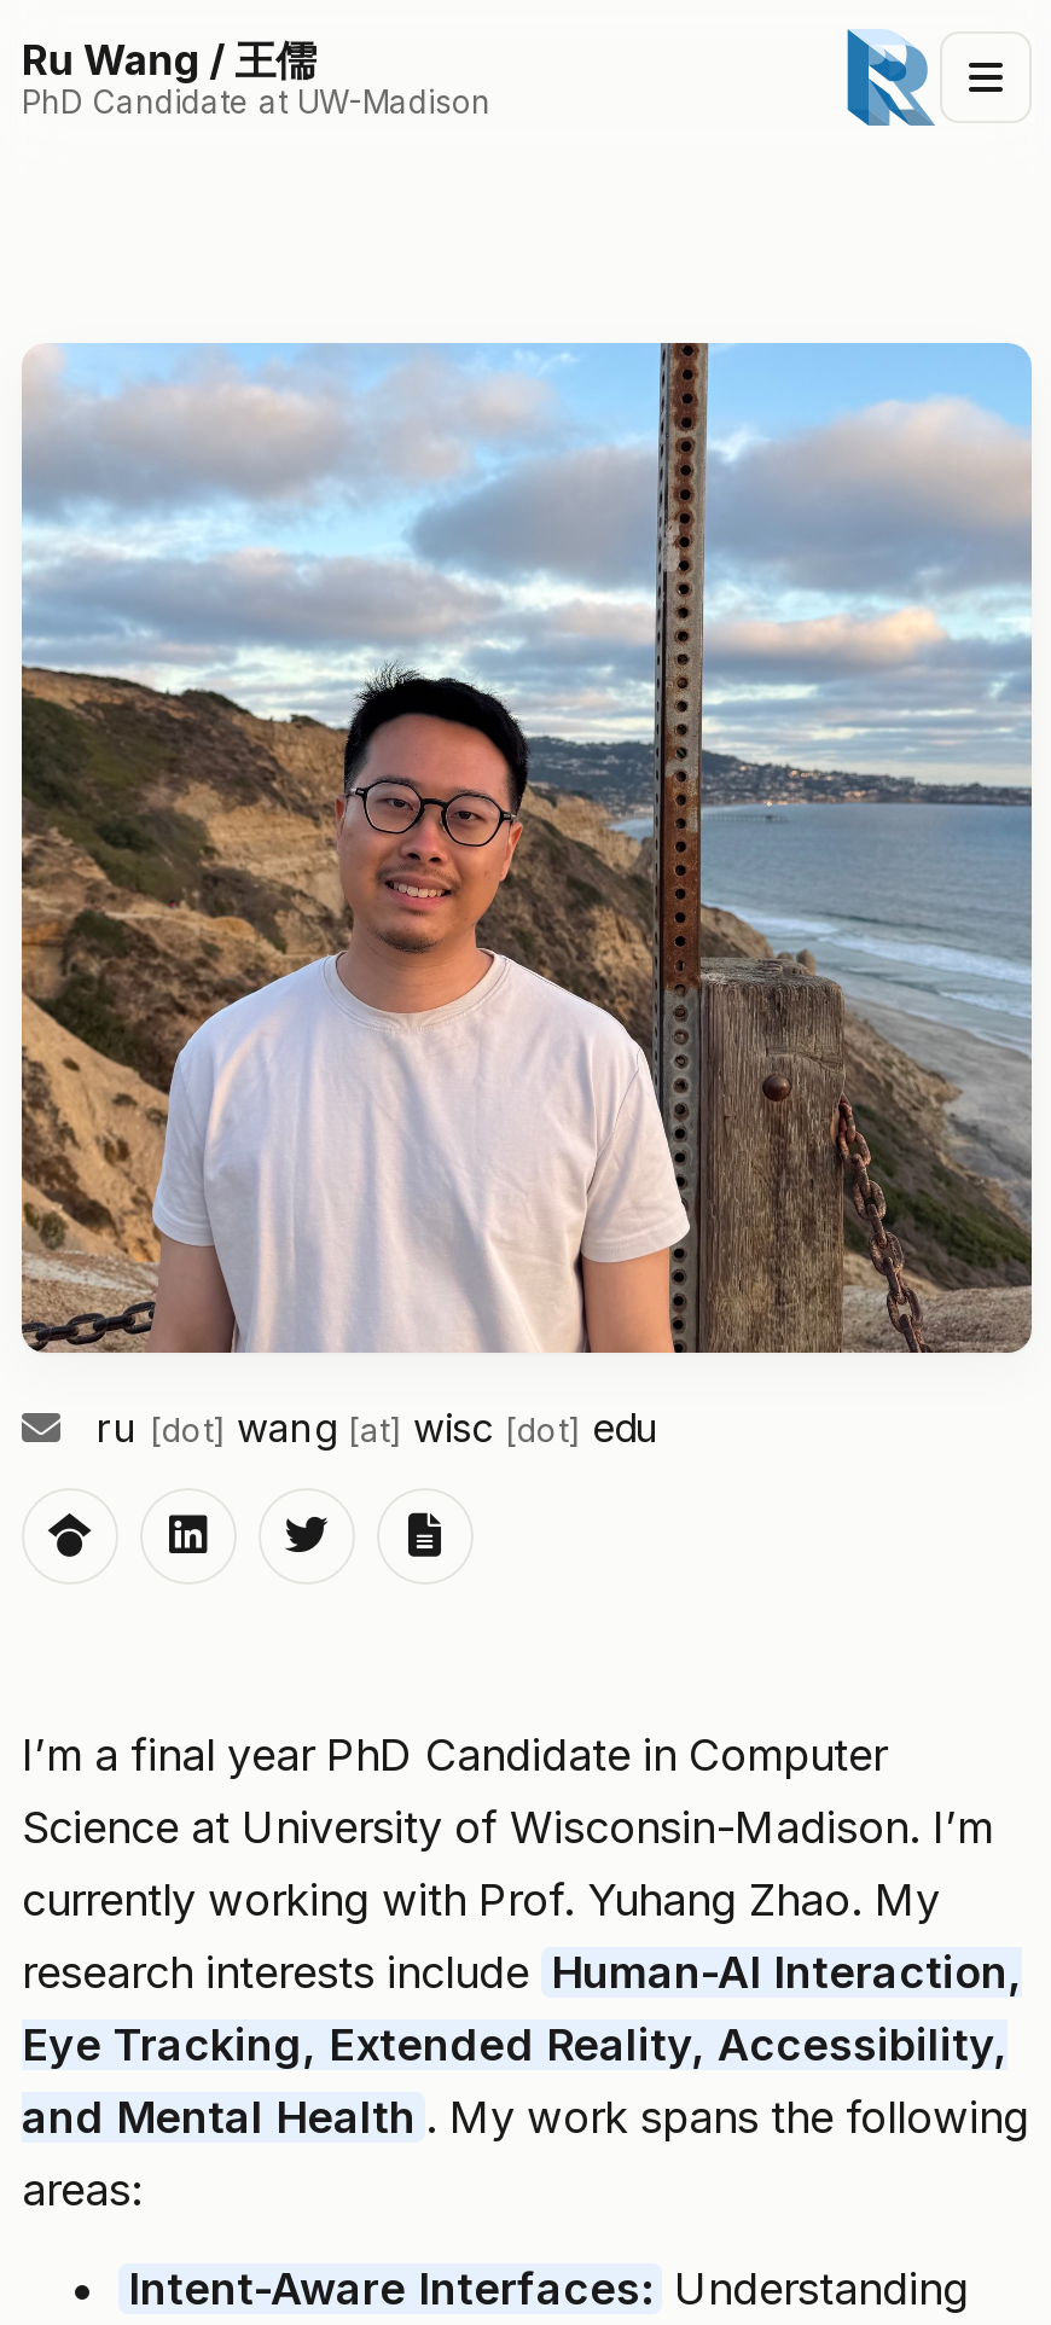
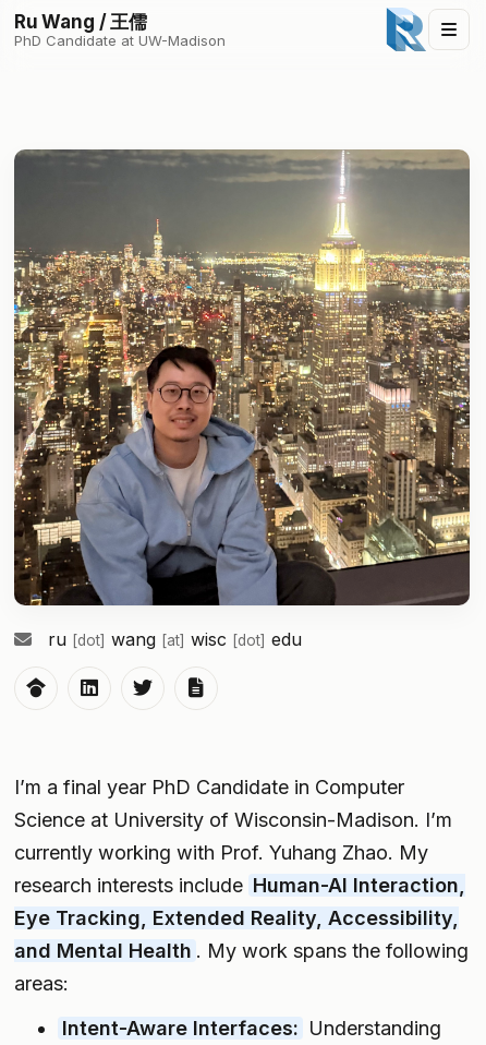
[19,341,1034,1355] [image] -> [13,148,471,606] [image]

